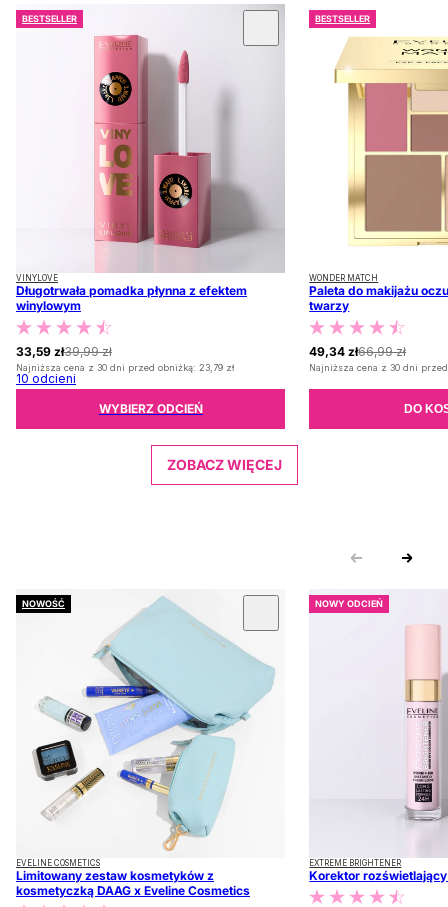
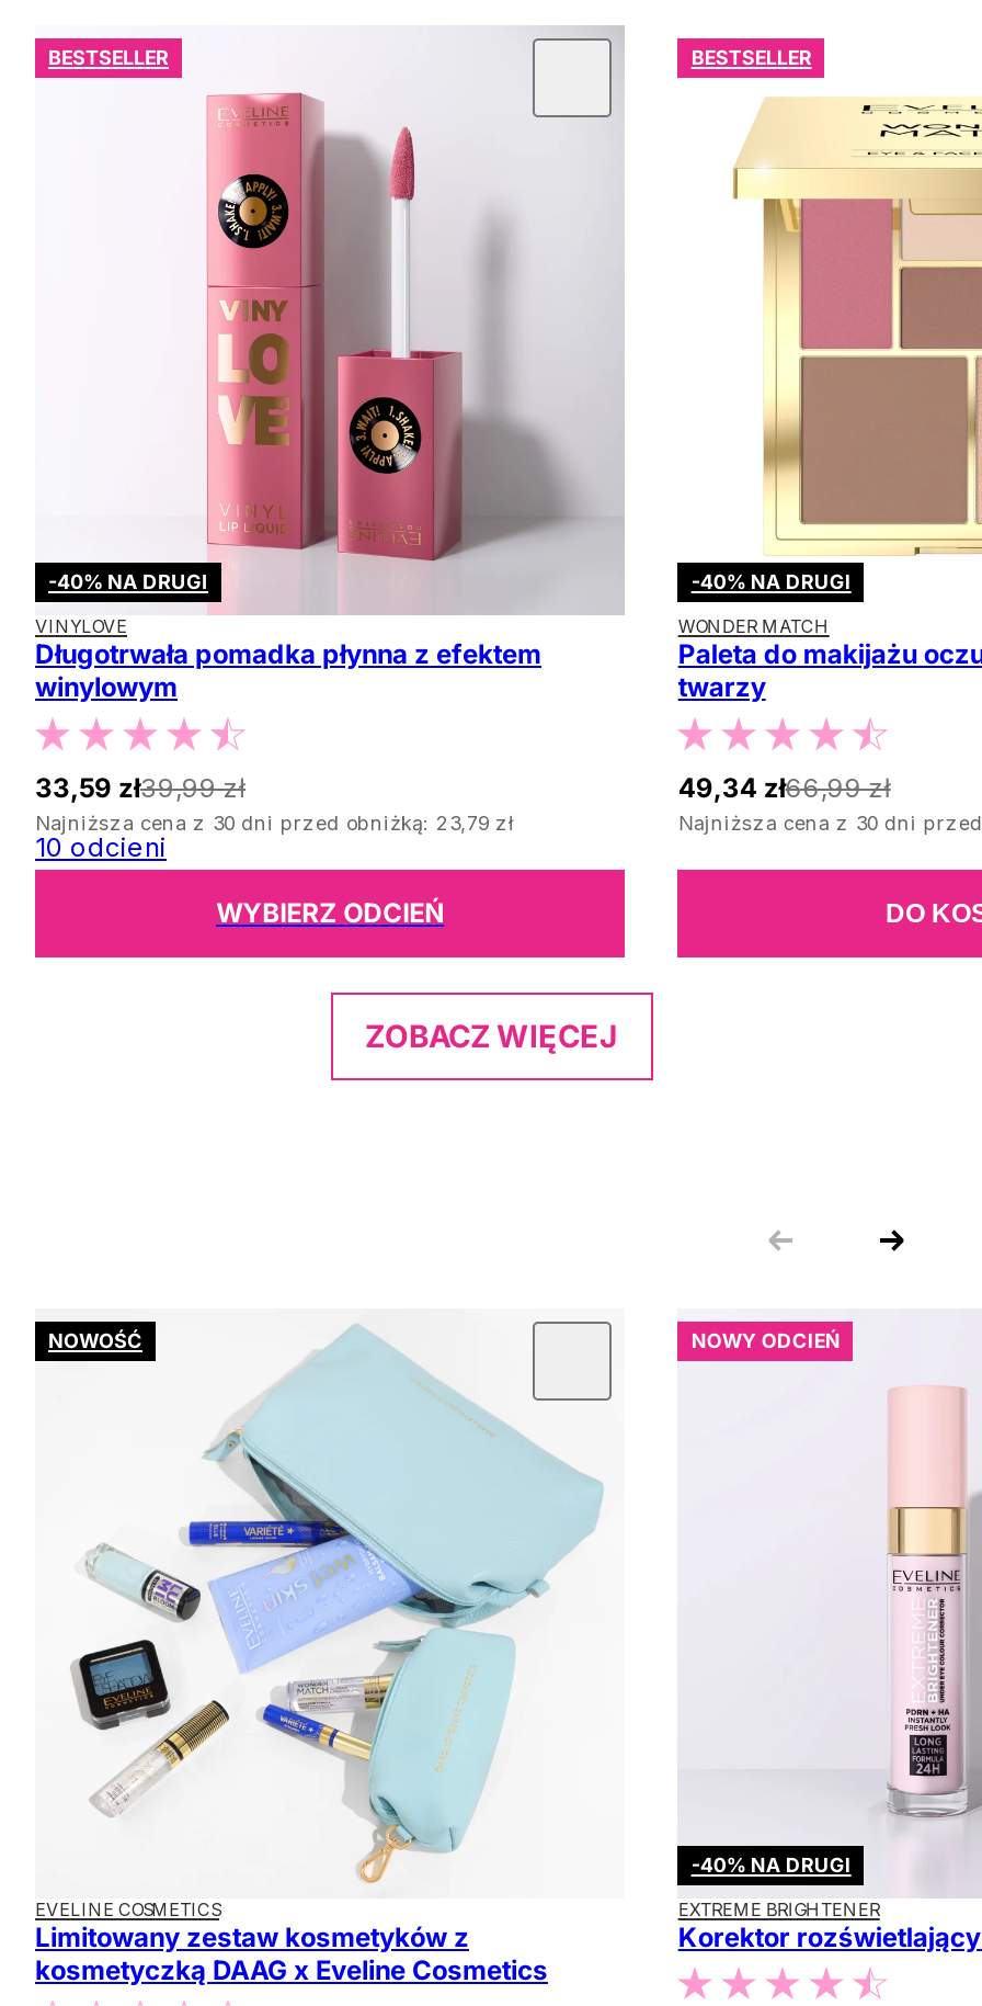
none -> [48,569,208,594] -40% NA DRUGI
none -> [691,569,851,594] -40% NA DRUGI
none -> [691,1852,851,1876] -40% NA DRUGI

